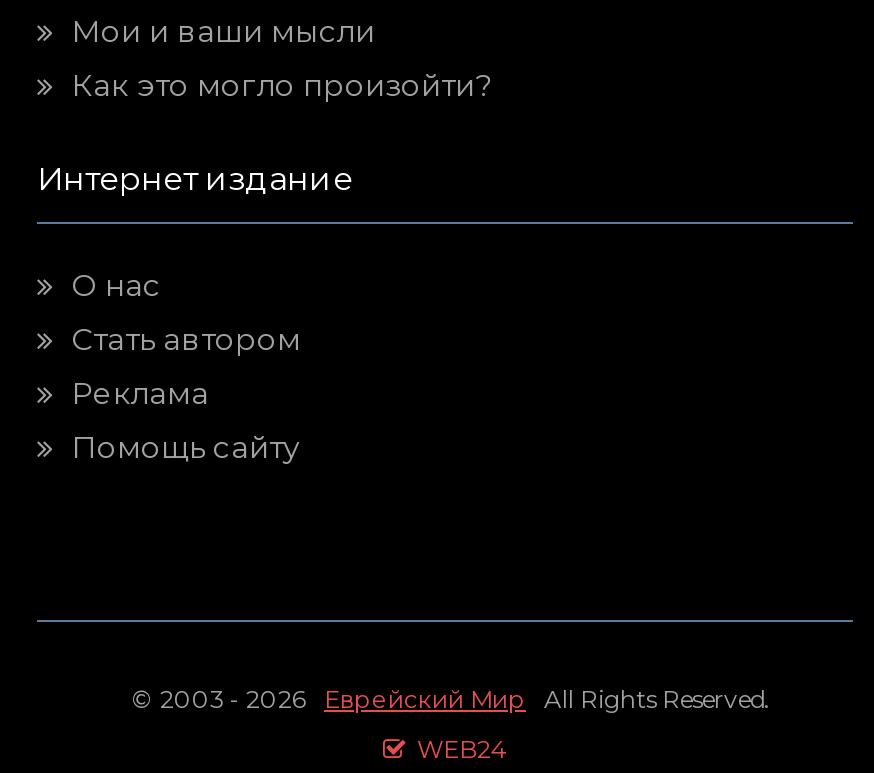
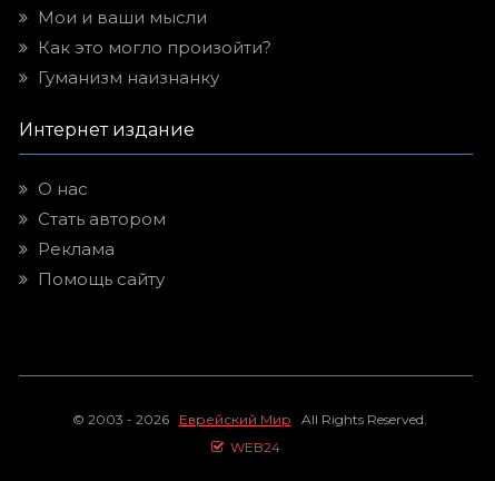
none -> [38,66,219,87] Гуманизм наизнанку

